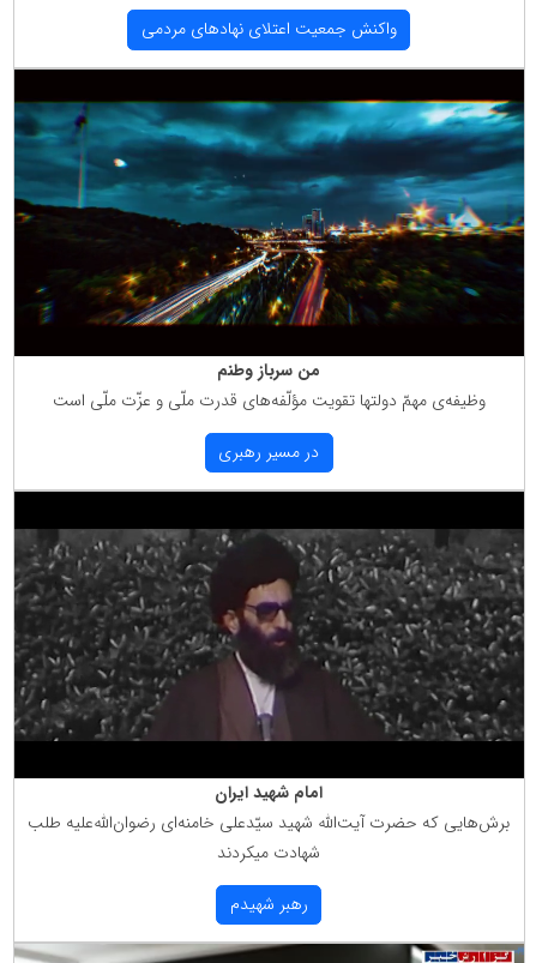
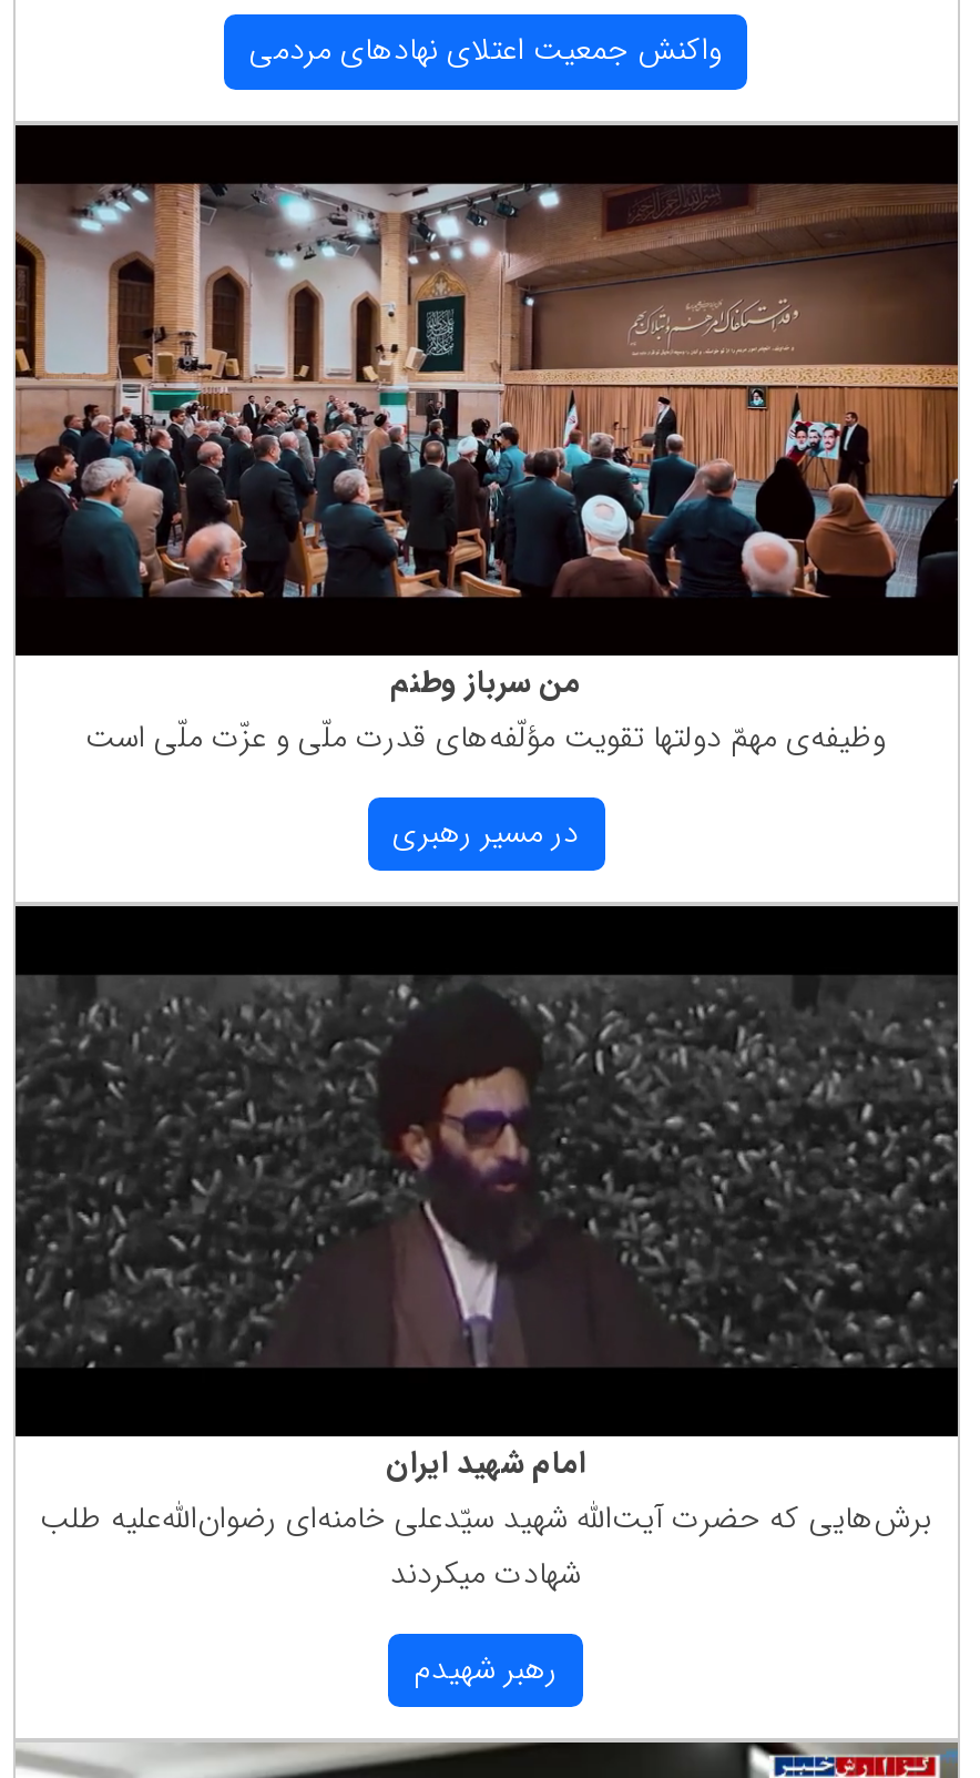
[13,98,525,326] [image] -> [13,181,960,600] [image]

